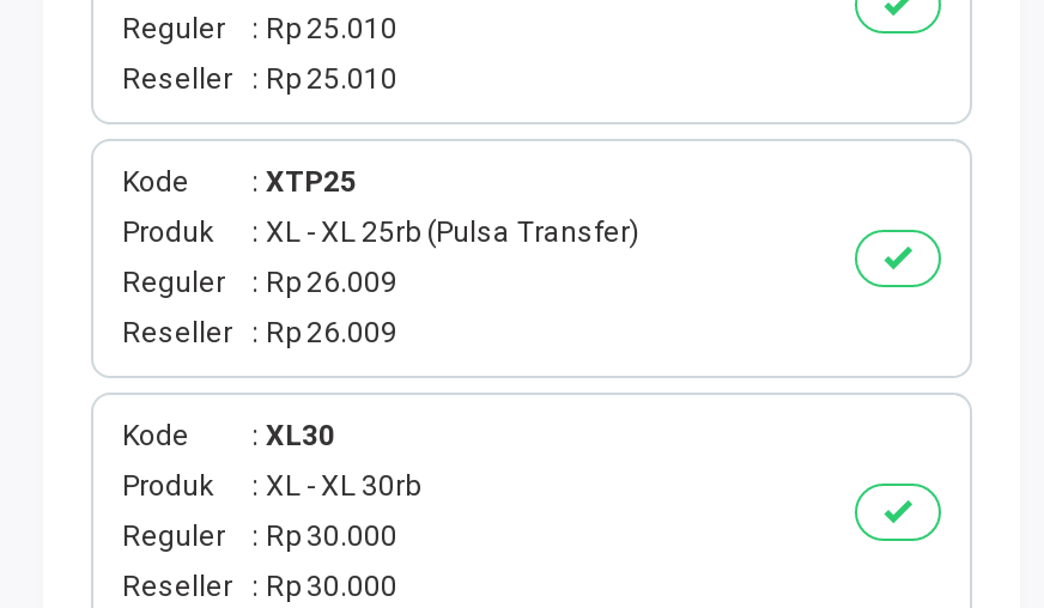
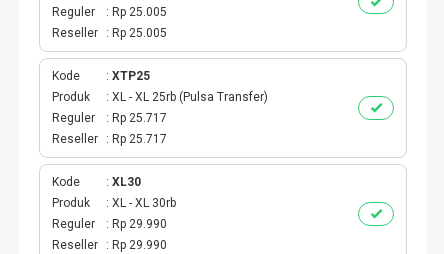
[122,12,397,45] Reguler Rp 25.010 -> [52,5,167,19] Reguler Rp 25.005
[122,62,397,96] Reseller Rp 25.010 -> [52,26,167,40] Reseller Rp 25.005
[266,266,397,299] Rp 26.009 -> [112,111,167,125] Rp 25.717
[122,316,397,349] Reseller Rp 26.009 -> [52,132,167,146] Reseller Rp 25.717
[266,519,397,553] Rp 30.000 -> [112,217,167,231] Rp 29.990
[122,570,397,603] Reseller Rp 30.000 -> [52,238,167,252] Reseller Rp 29.990

